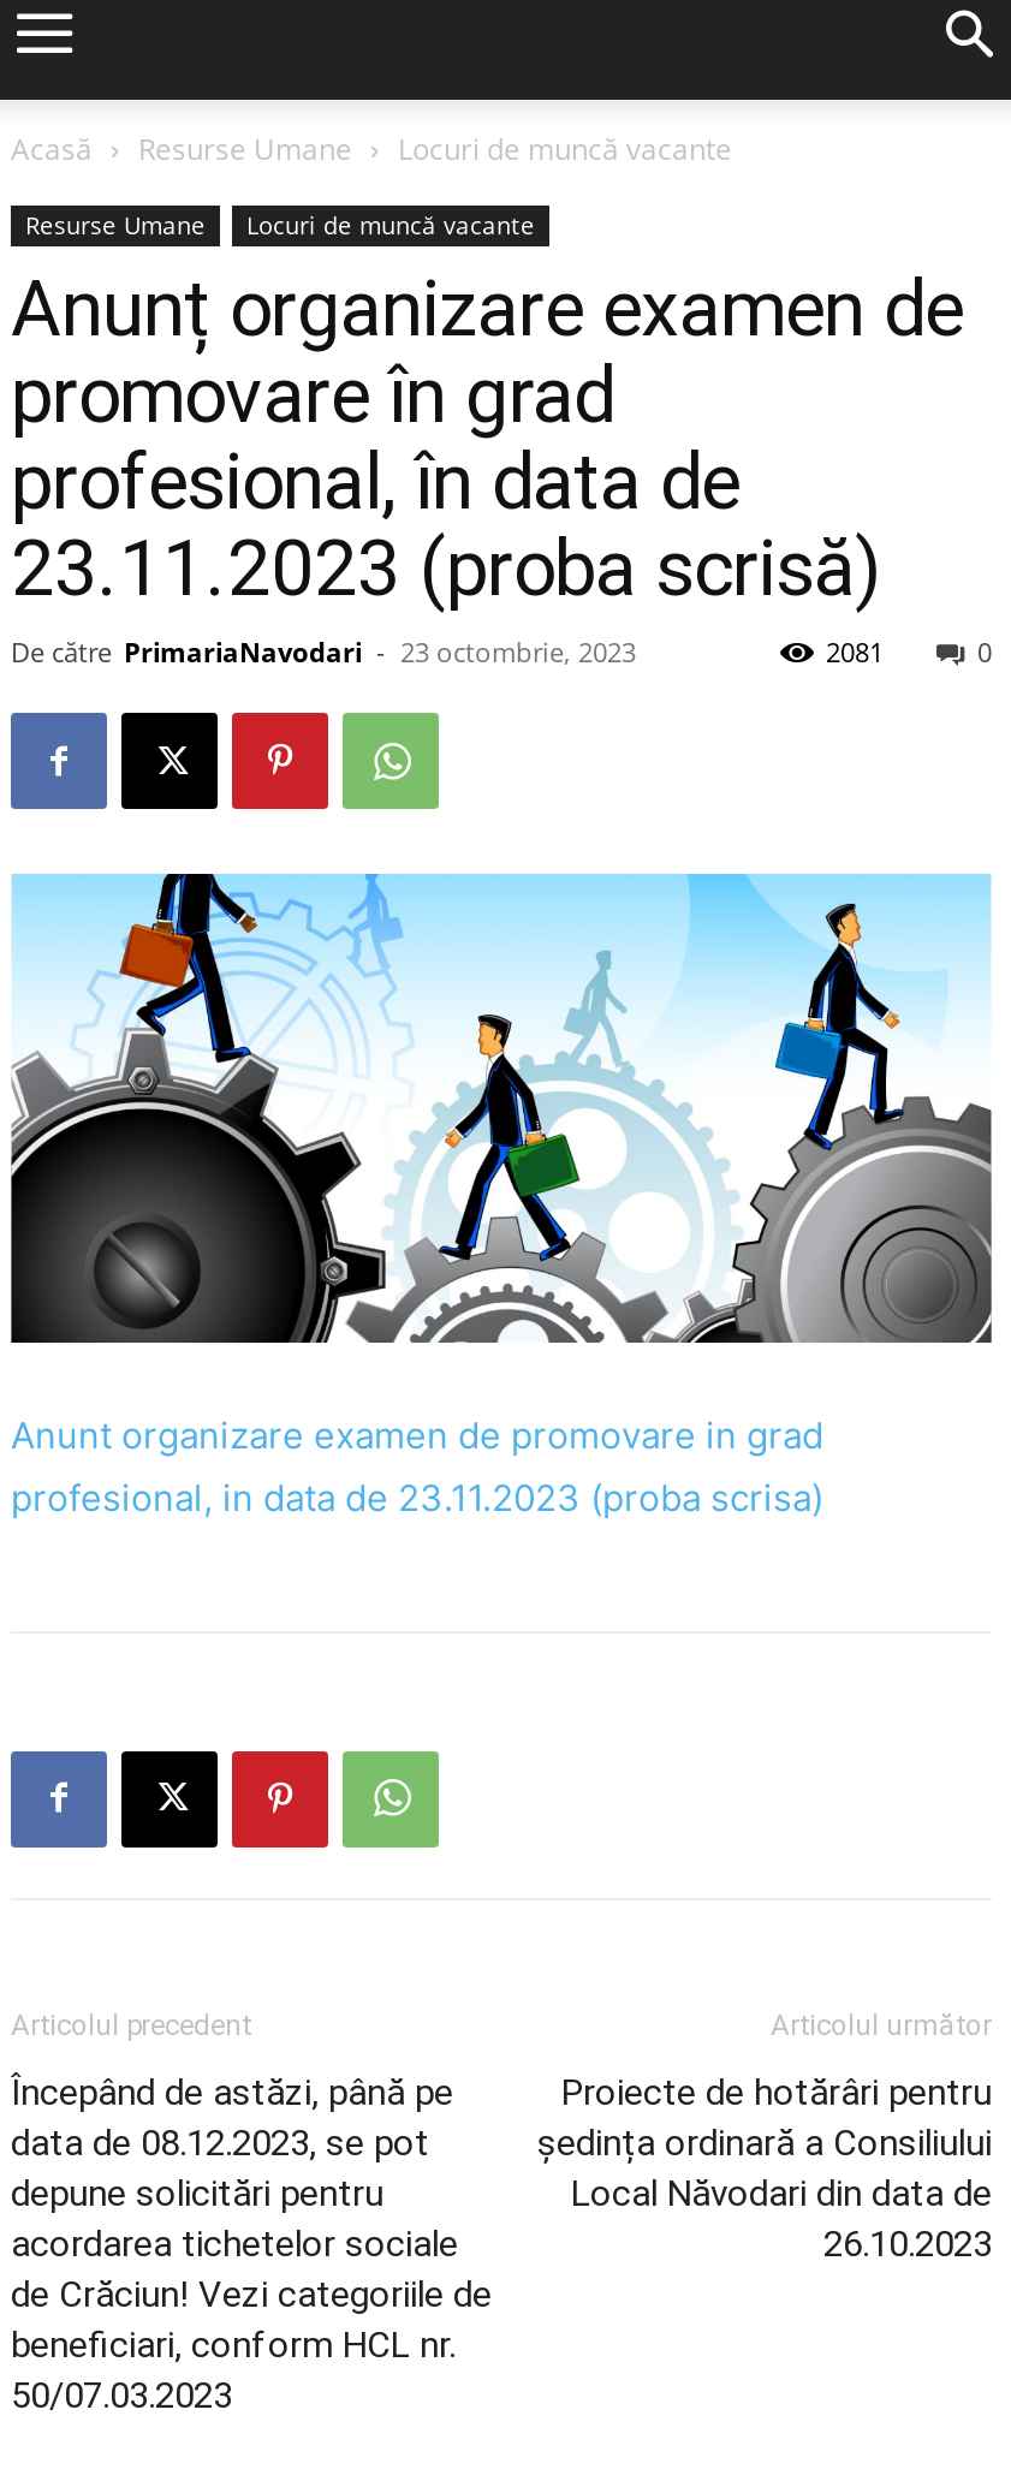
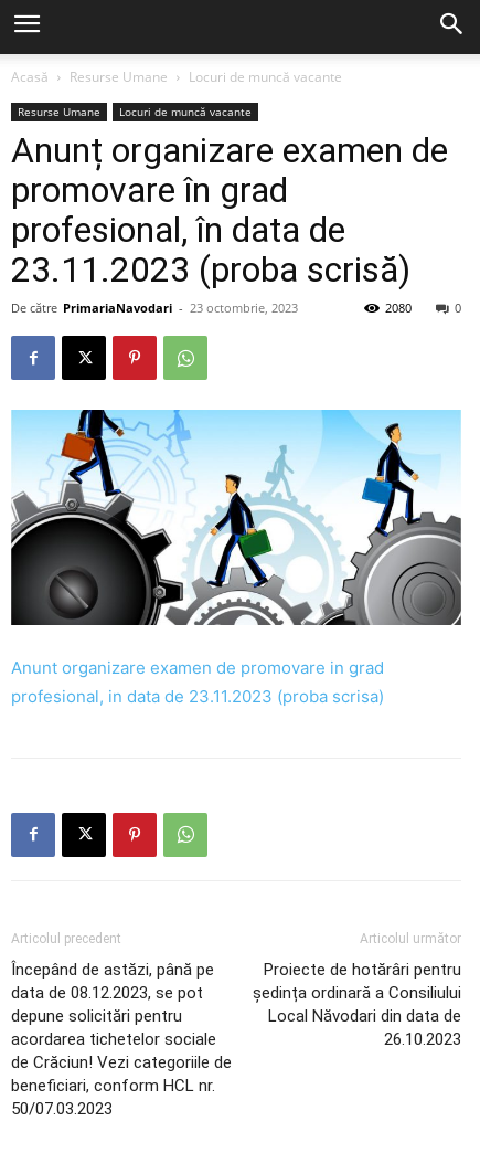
[826,633,884,670] 2081 -> [385,299,412,316] 2080

